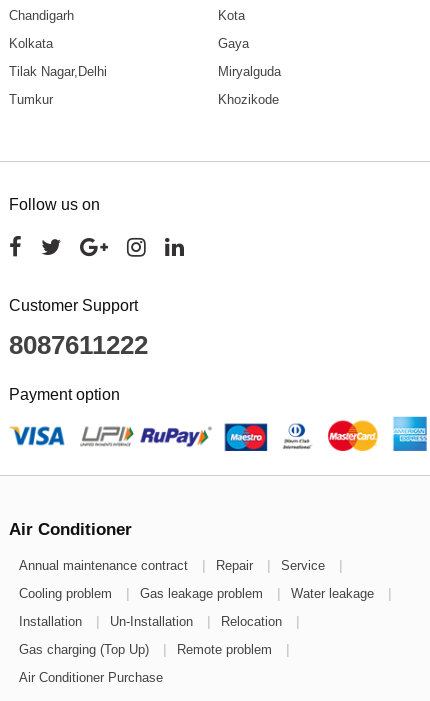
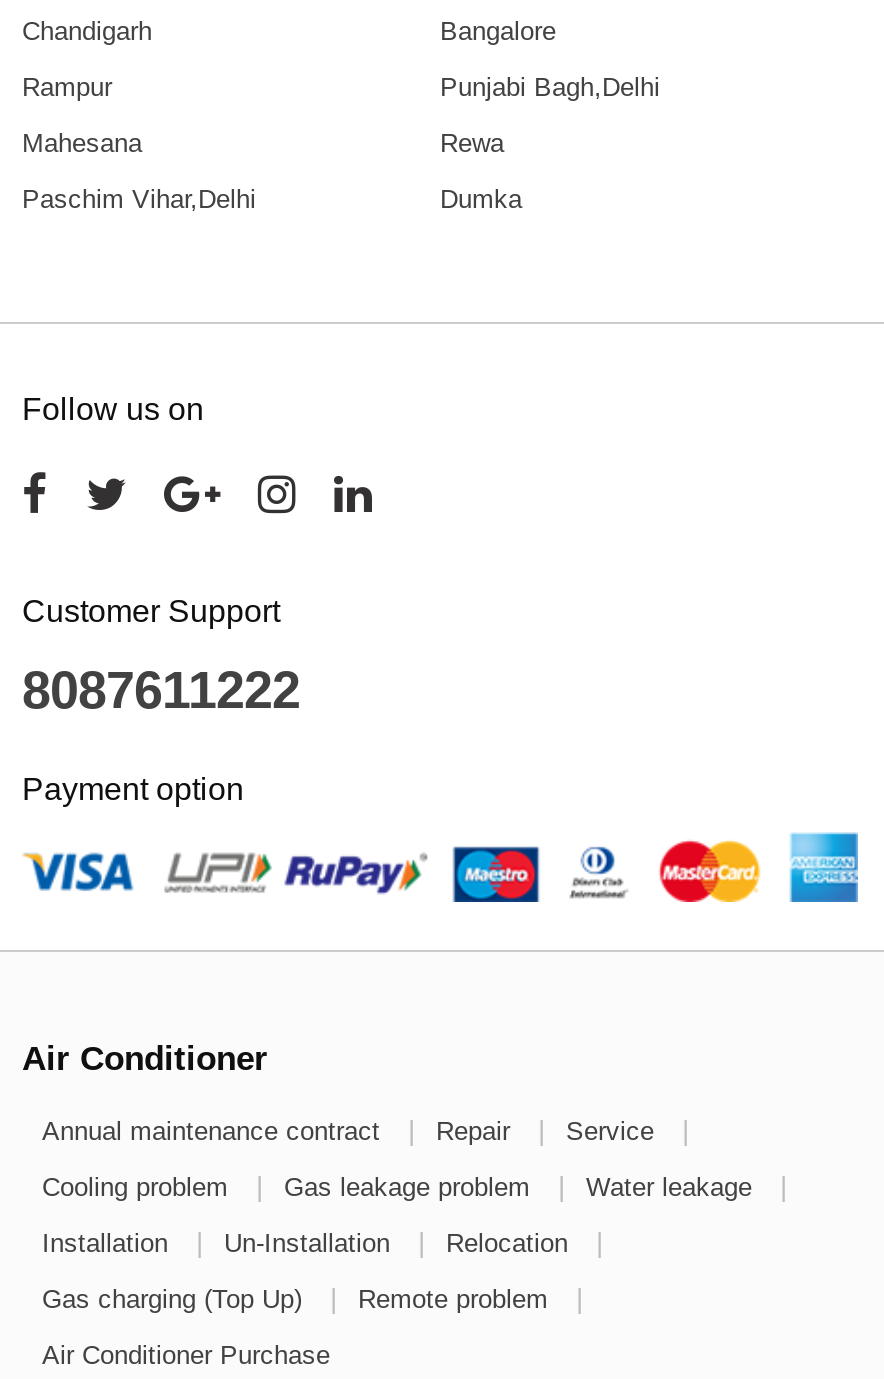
[218,8,245,23] Kota -> [440,17,556,47] Bangalore
[9,36,249,51] Kolkata | Gaya -> [22,73,660,103] Rampur | Punjabi Bagh,Delhi
[9,64,281,79] Tilak Nagar,Delhi | Miryalguda -> [22,129,504,159] Mahesana | Rewa
[9,92,279,107] Tumkur | Khozikode -> [22,185,522,215] Paschim Vihar,Delhi | Dumka

